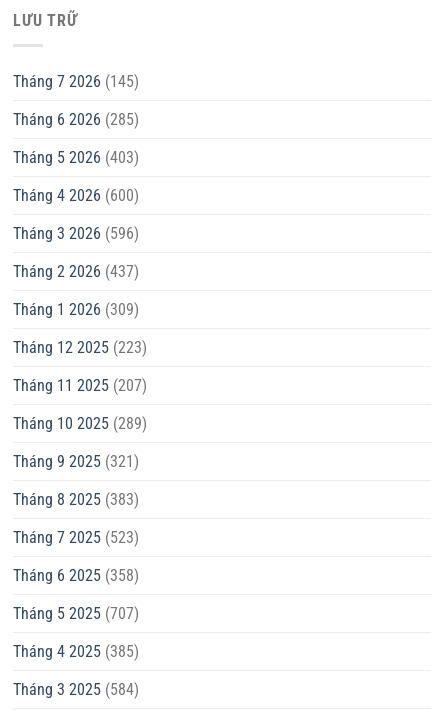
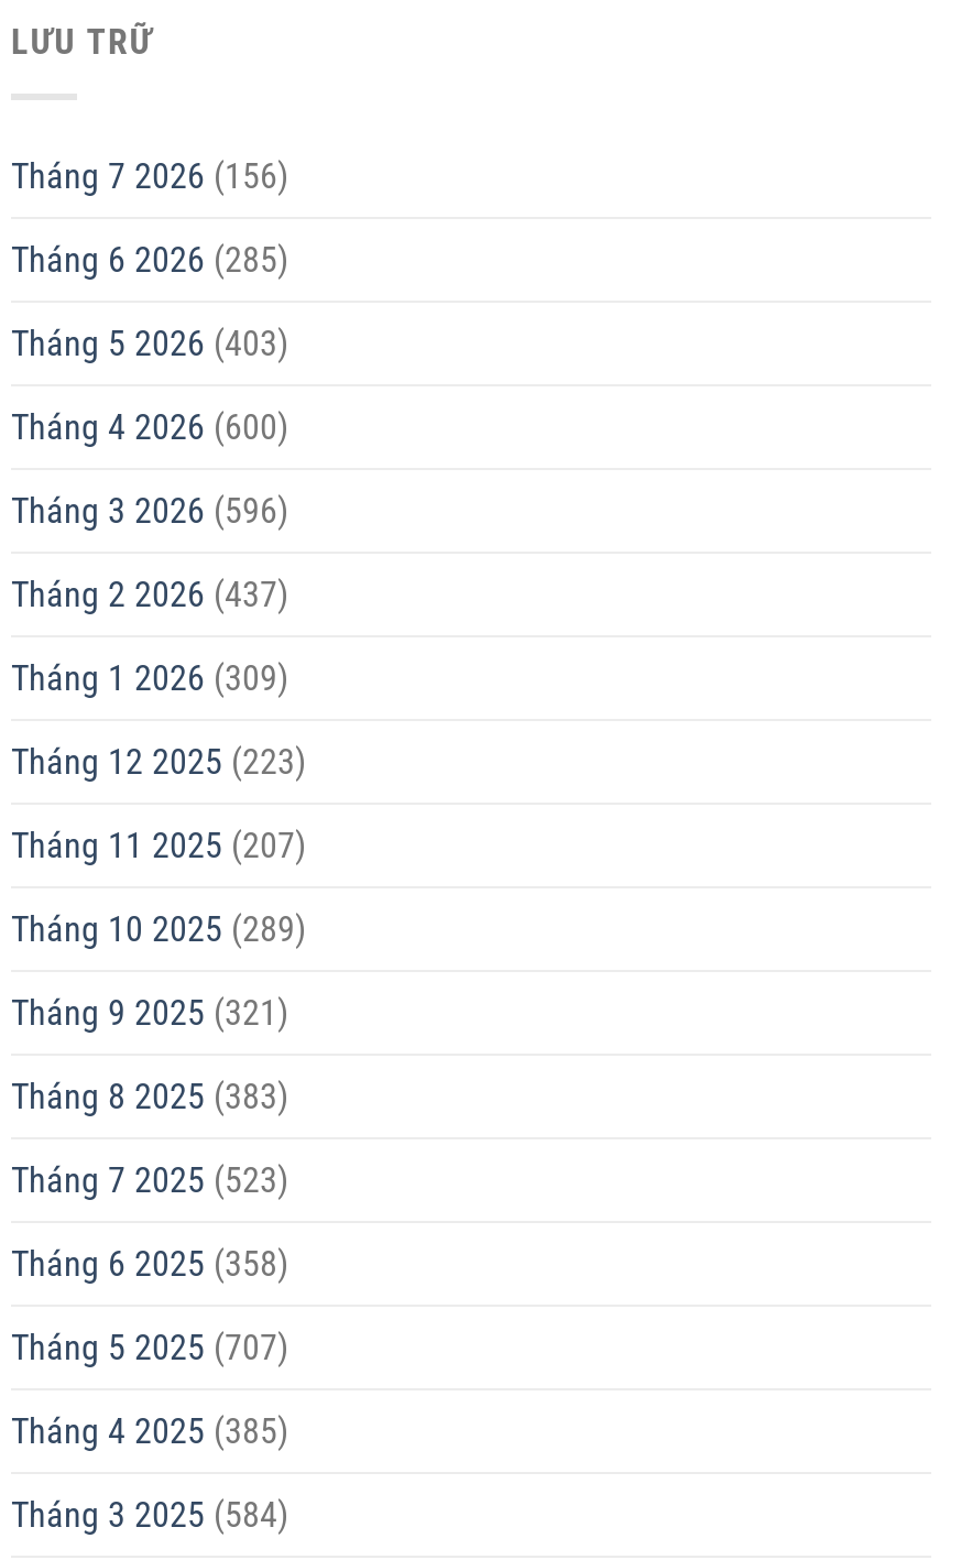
[13,72,139,91] Tháng 7 2026 (145) -> [11,155,288,196] Tháng 7 2026 (156)

